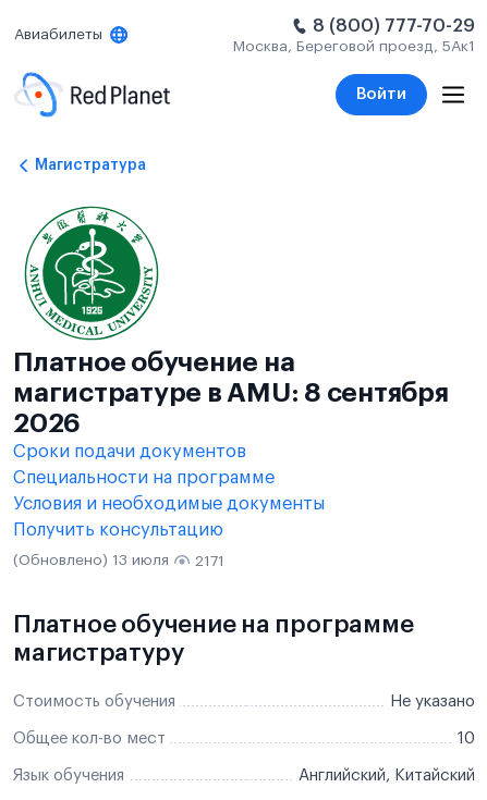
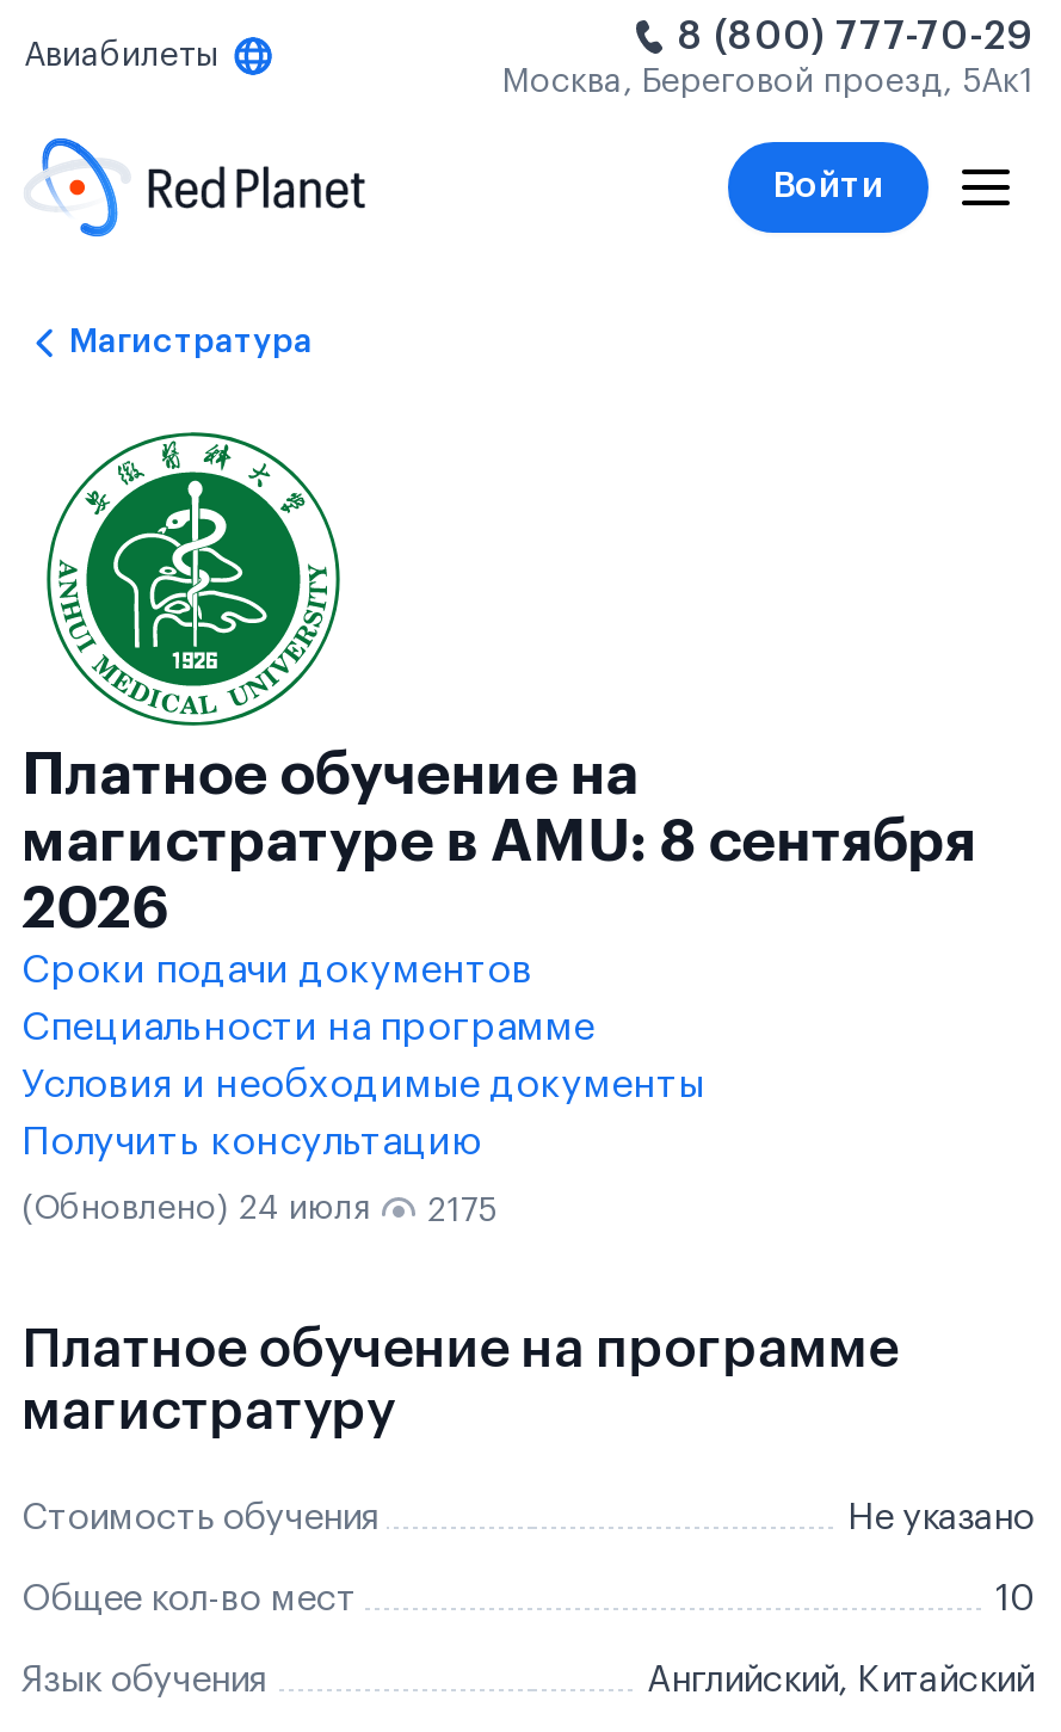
[13,553,169,568] (Обновлено) 13 июля -> [21,1192,370,1226] (Обновлено) 24 июля
[195,554,224,569] 2171 -> [427,1195,496,1228] 2175

